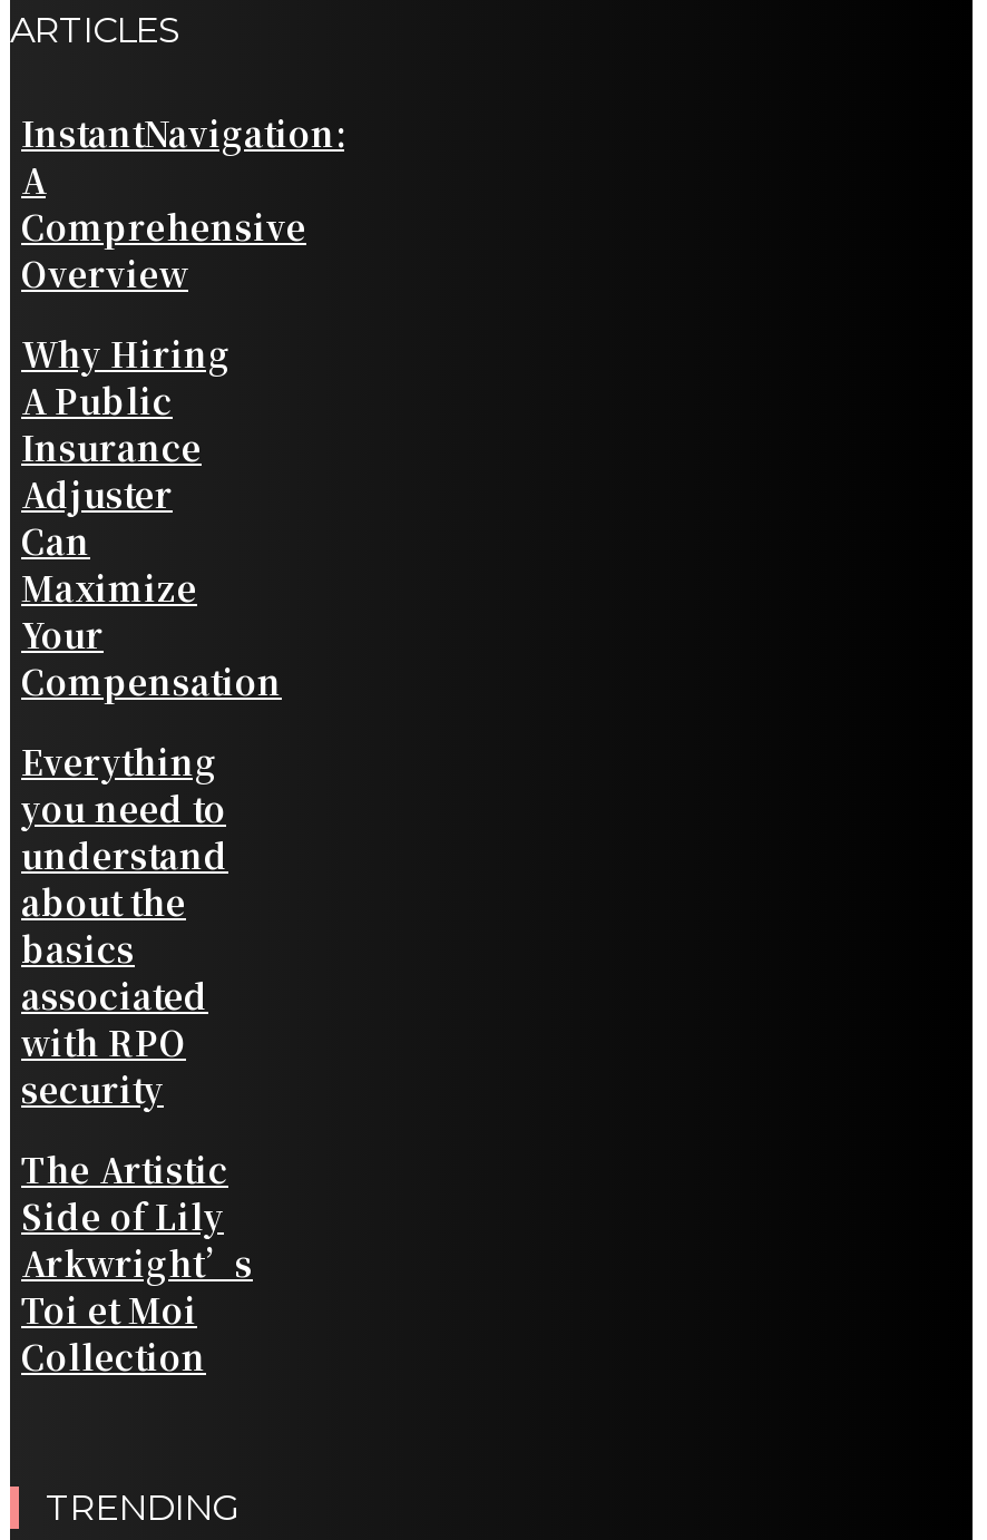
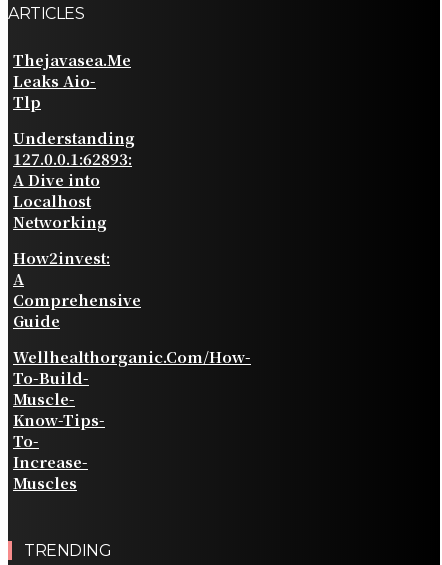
[21,109,344,156] InstantNavigation: -> [13,49,135,268] Thejavasea.Me | Leaks Aio- | Tlp | Understanding | 127.0.0.1:62893: | A Dive into | Localhost | Networking | How2invest:
moved [21,156,306,250] -> [13,268,141,310]: A | Comprehensive
[21,250,282,1380] Overview | Why Hiring | A Public | Insurance | Adjuster | Can | Maximize | Your | Compensation | Everything | you need to | understand | about the | basics | associated | with RPO | security | The Artistic | Side of Lily | Arkwright’s | Toi et Moi | Collection -> [13,310,251,493] Guide | Wellhealthorganic.Com/How- | To-Build- | Muscle- | Know-Tips- | To- | Increase- | Muscles

